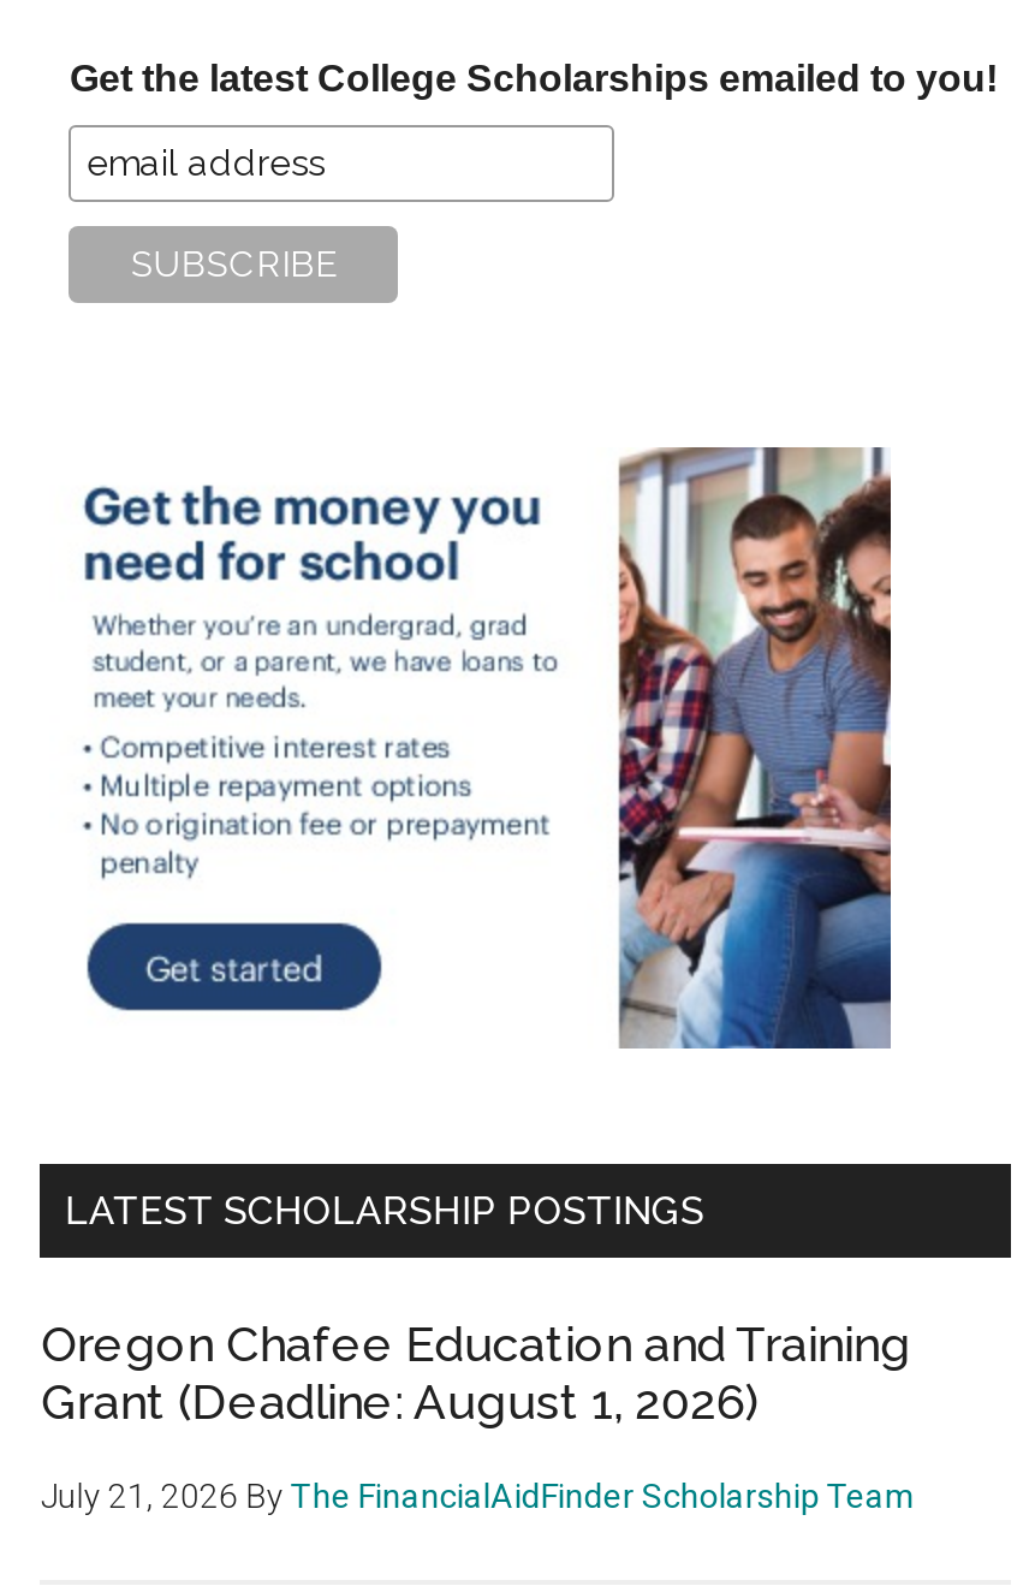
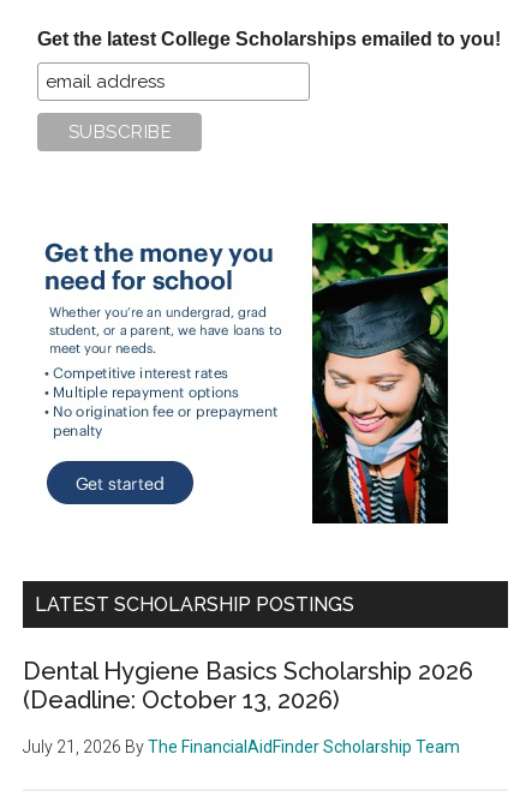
[617,445,893,1051] [image] -> [311,222,449,525] [image]
[41,1315,911,1430] Oregon Chafee Education and Training | Grant (Deadline: August 1, 2026) -> [23,656,474,714] Dental Hygiene Basics Scholarship 2026 | (Deadline: October 13, 2026)

